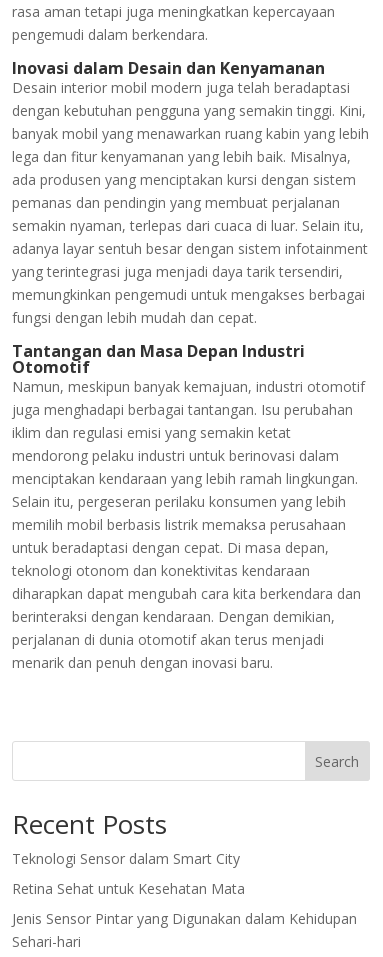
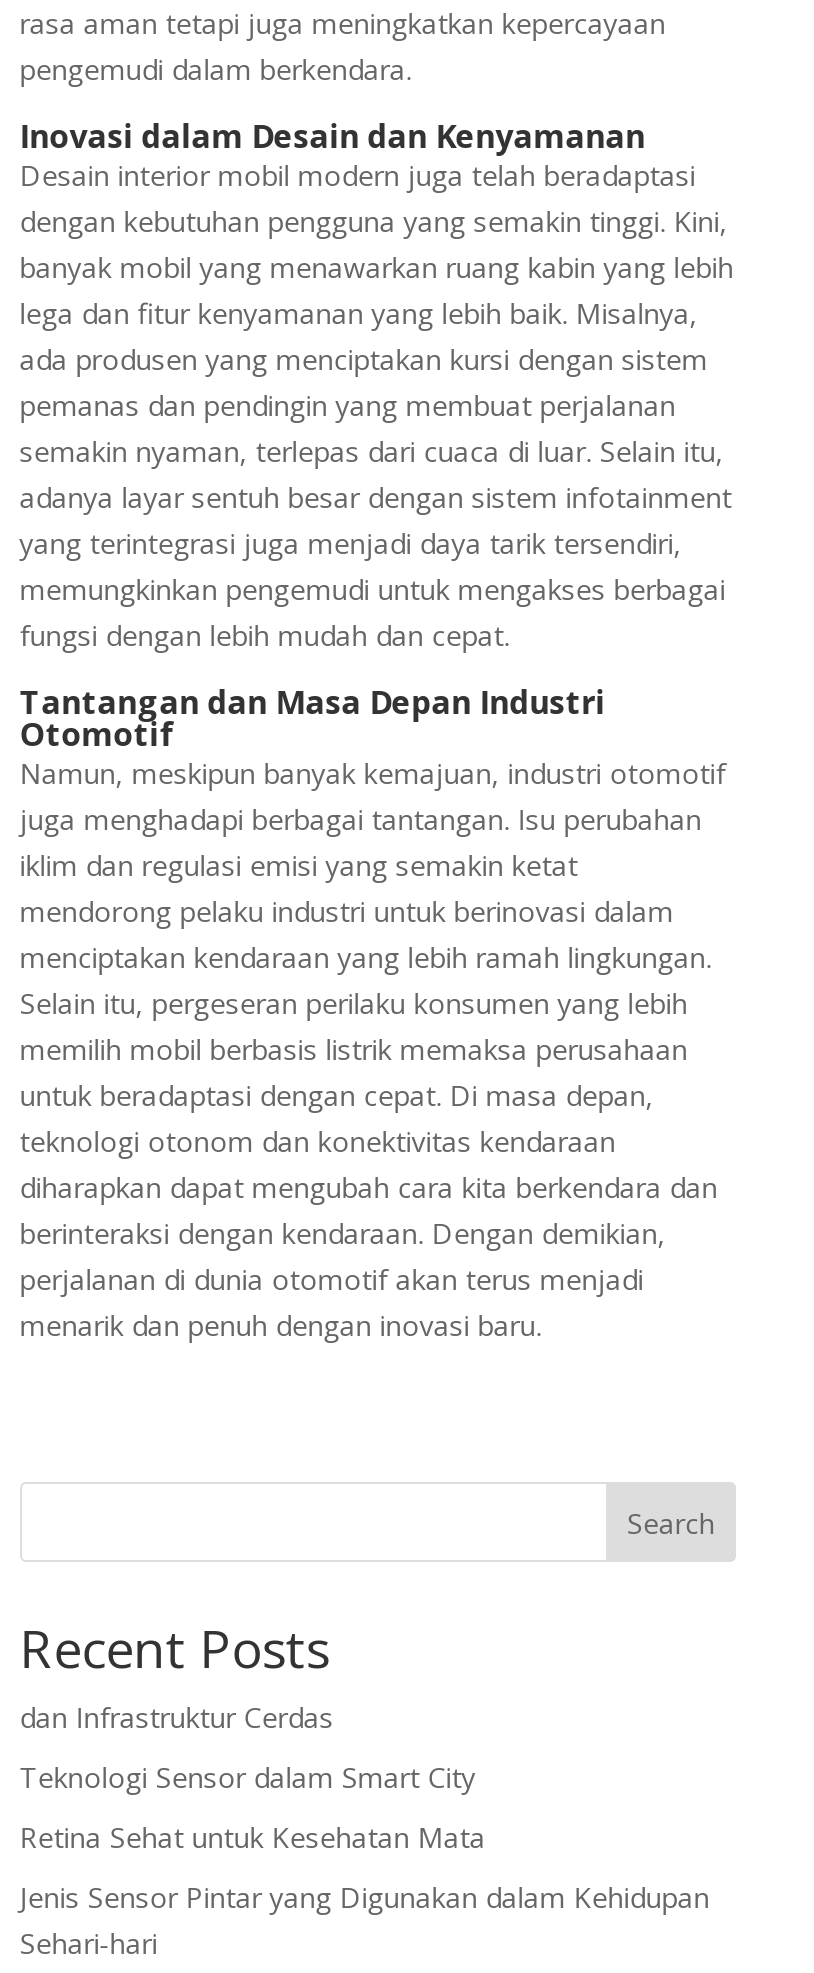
none -> [20,1698,334,1736] dan Infrastruktur Cerdas

